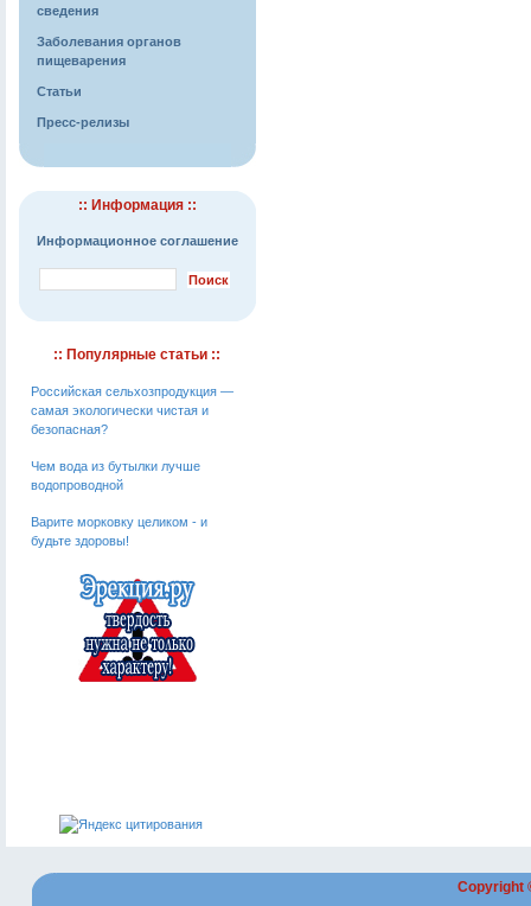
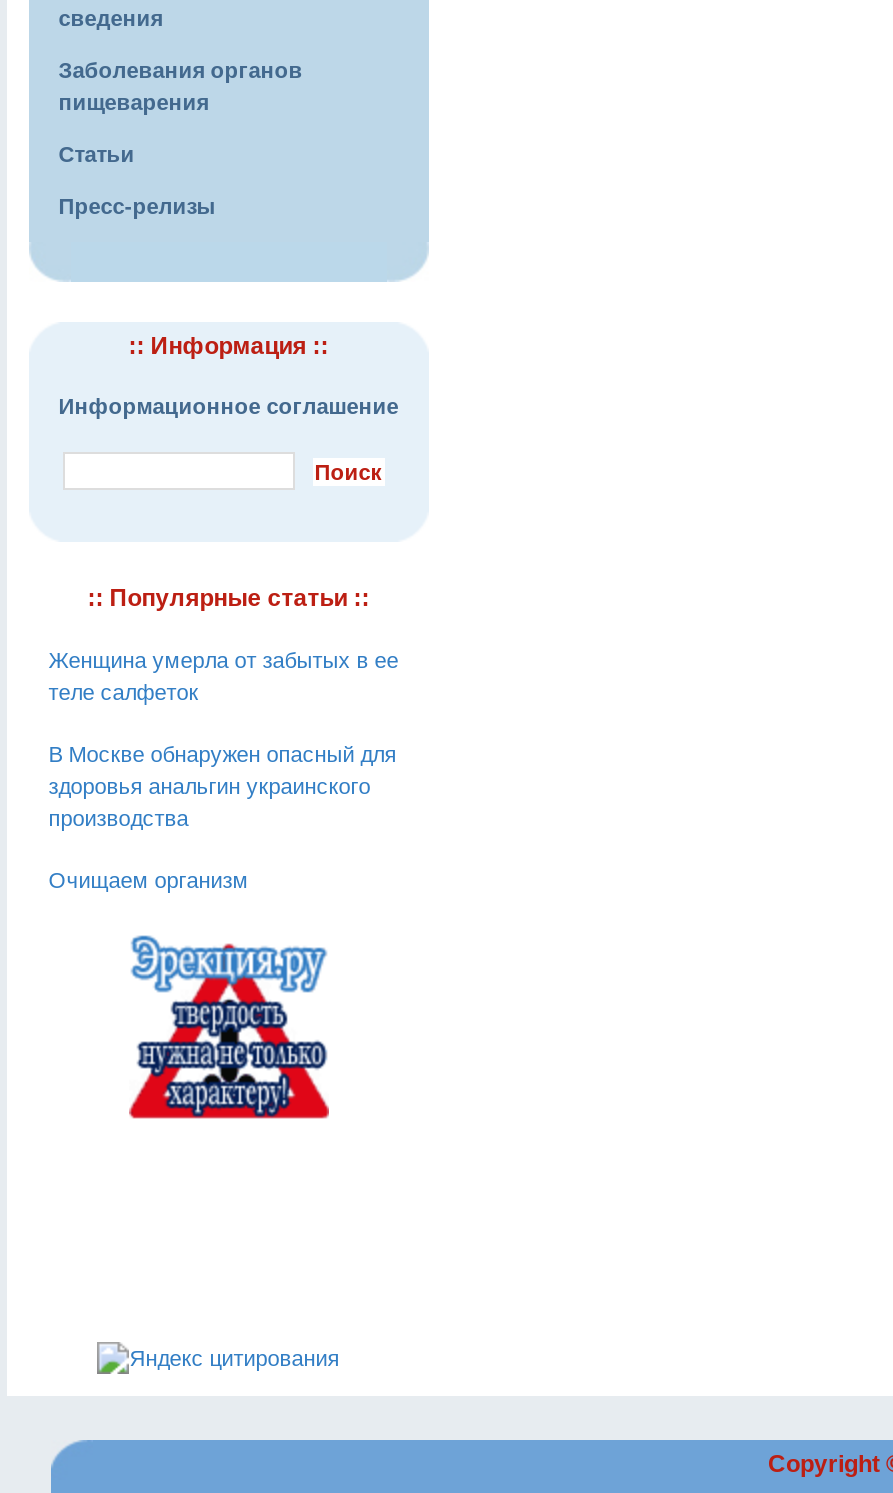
[31,384,233,436] Российская сельхозпродукция — | самая экологически чистая и | безопасная? -> [49,648,399,704] Женщина умерла от забытых в ее | теле салфеток
[31,459,200,492] Чем вода из бутылки лучше | водопроводной -> [49,742,397,830] В Москве обнаружен опасный для | здоровья анальгин украинского | производства
[31,515,207,548] Варите морковку целиком - и | будьте здоровы! -> [49,868,249,892] Очищаем организм

